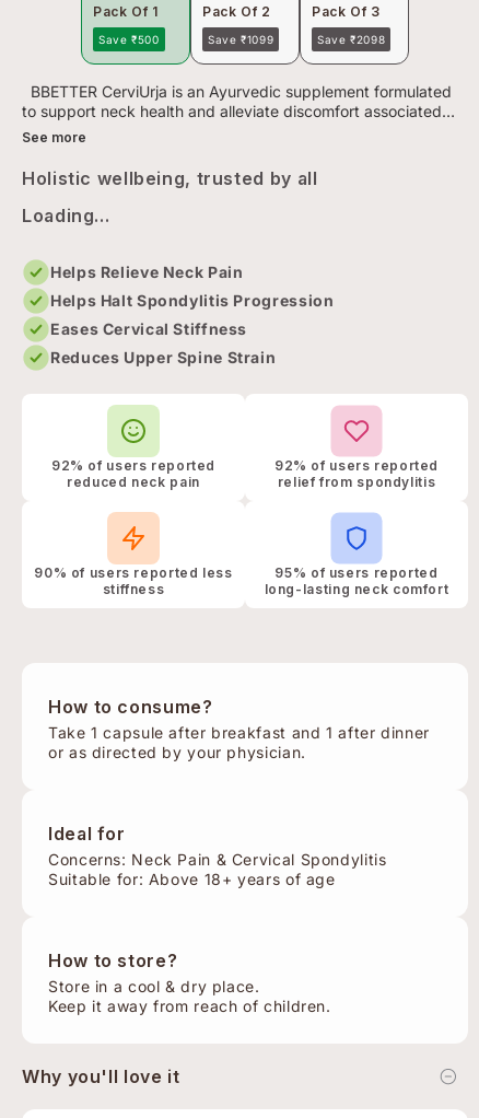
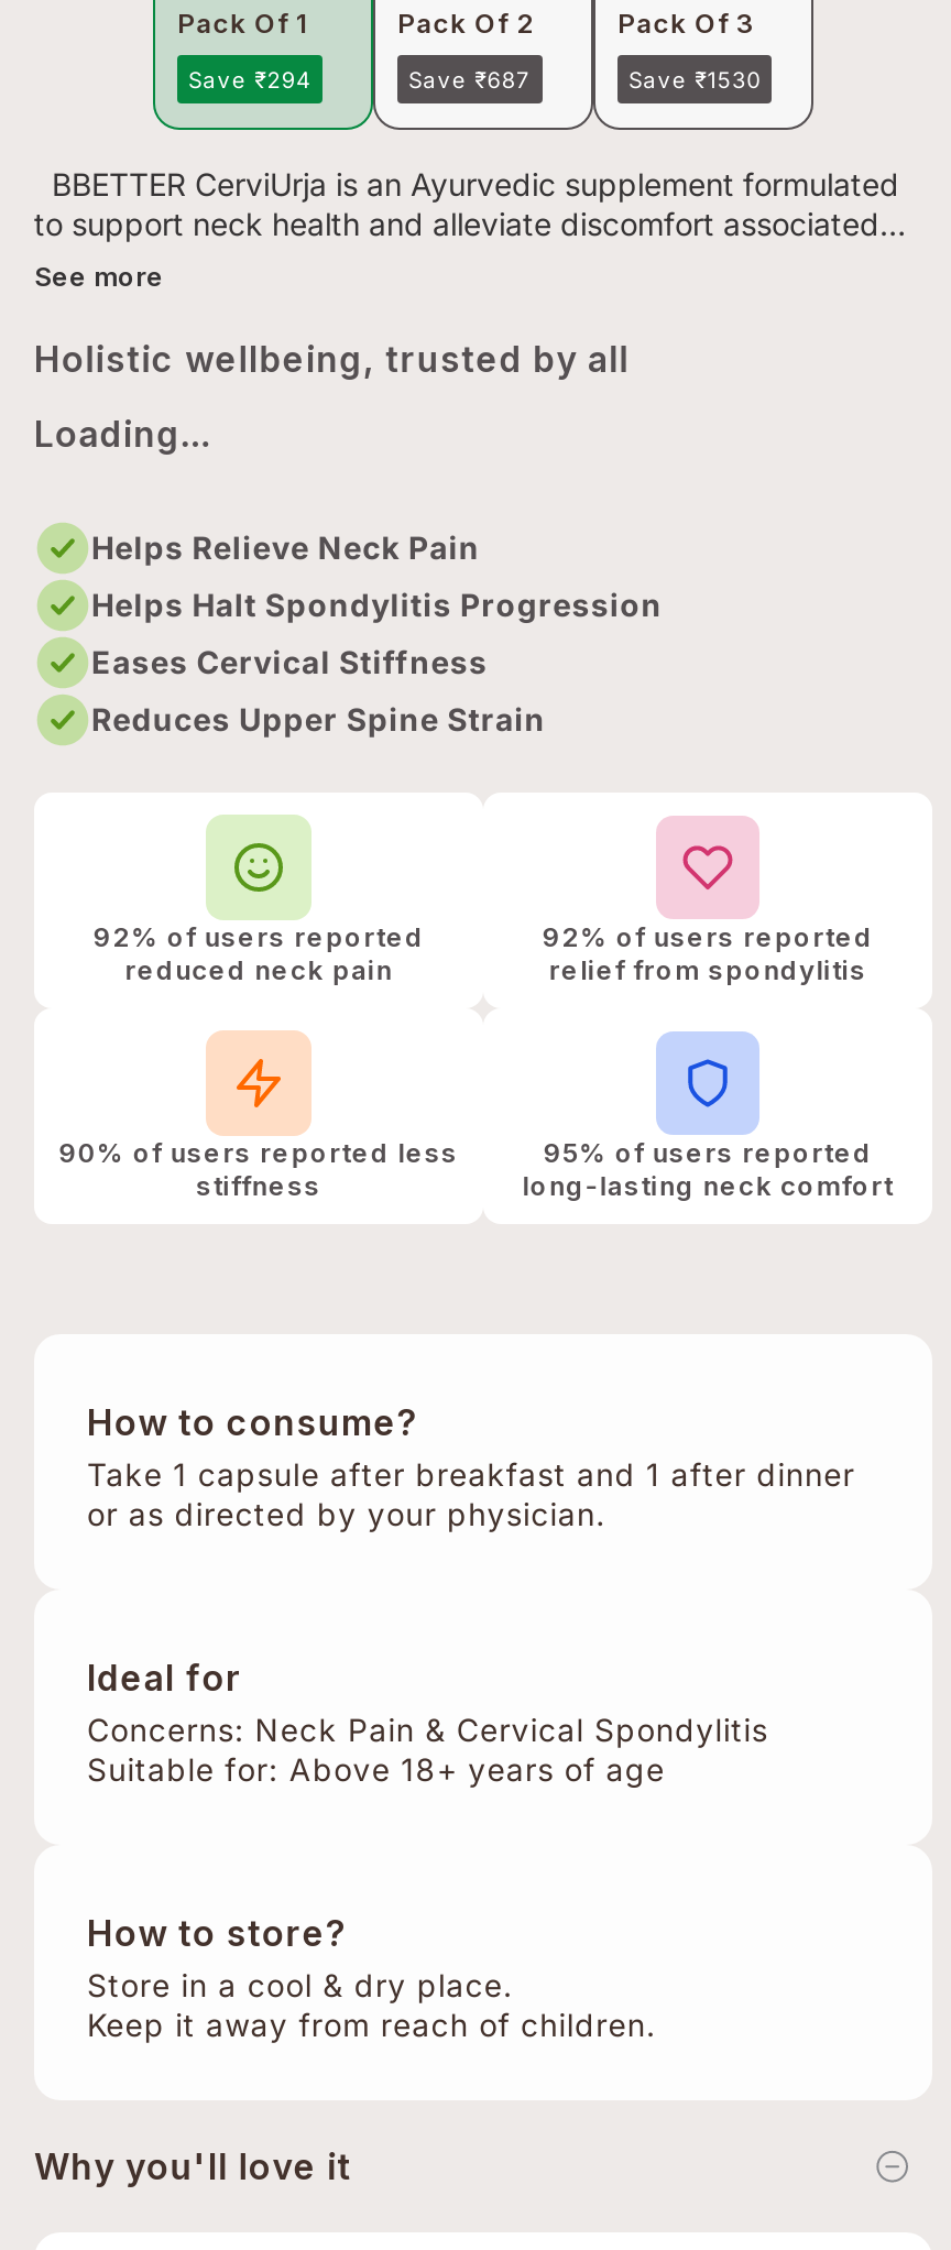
[98,33,159,46] Save ₹500 -> [188,66,311,92] Save ₹294
[208,33,274,46] Save ₹1099 -> [408,66,531,92] Save ₹687
[317,33,385,46] Save ₹2098 -> [628,66,761,92] Save ₹1530

